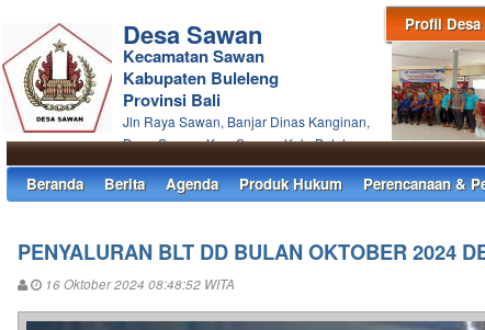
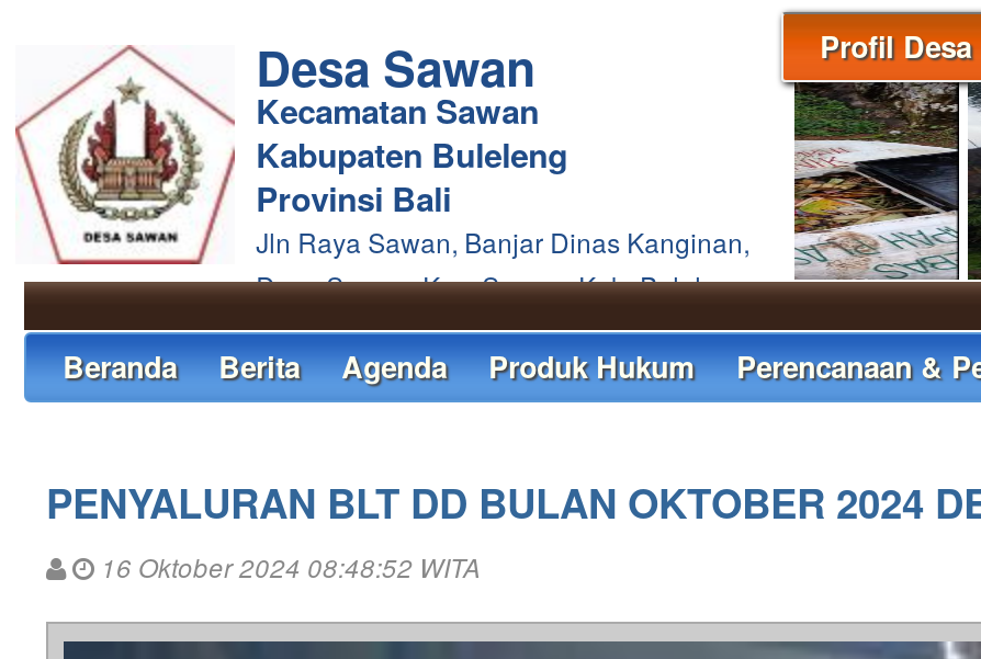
[391,41,482,141] [image] -> [792,80,974,280] [image]

